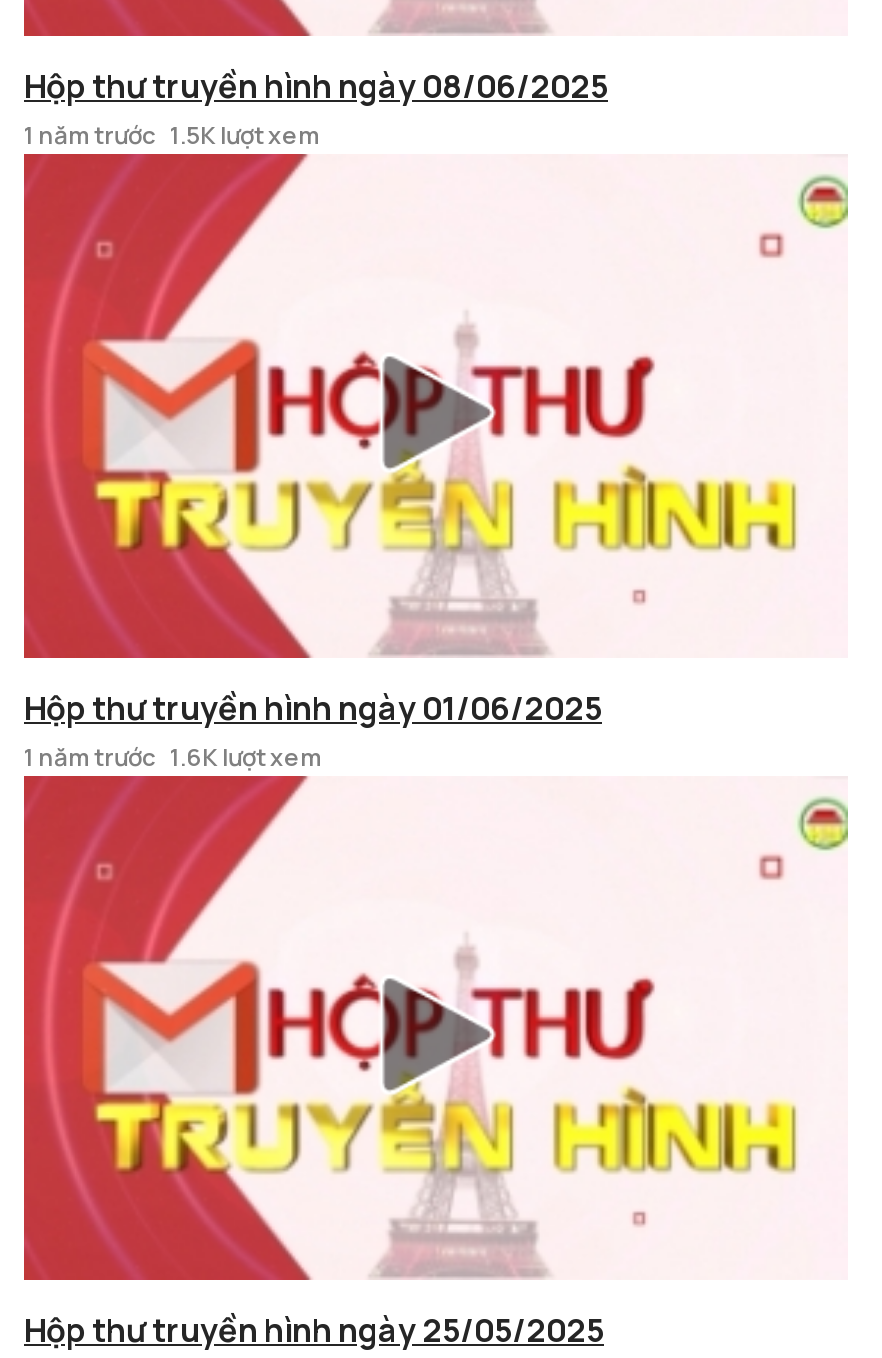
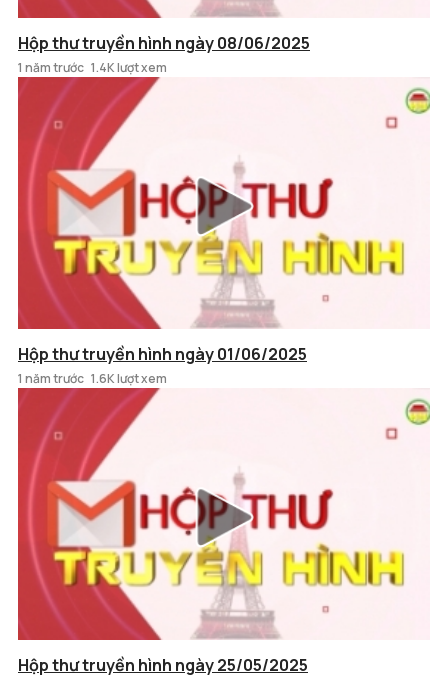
[24,119,320,153] 1 năm trước 1.5K lượt xem -> [18,59,167,76] 1 năm trước 1.4K lượt xem

